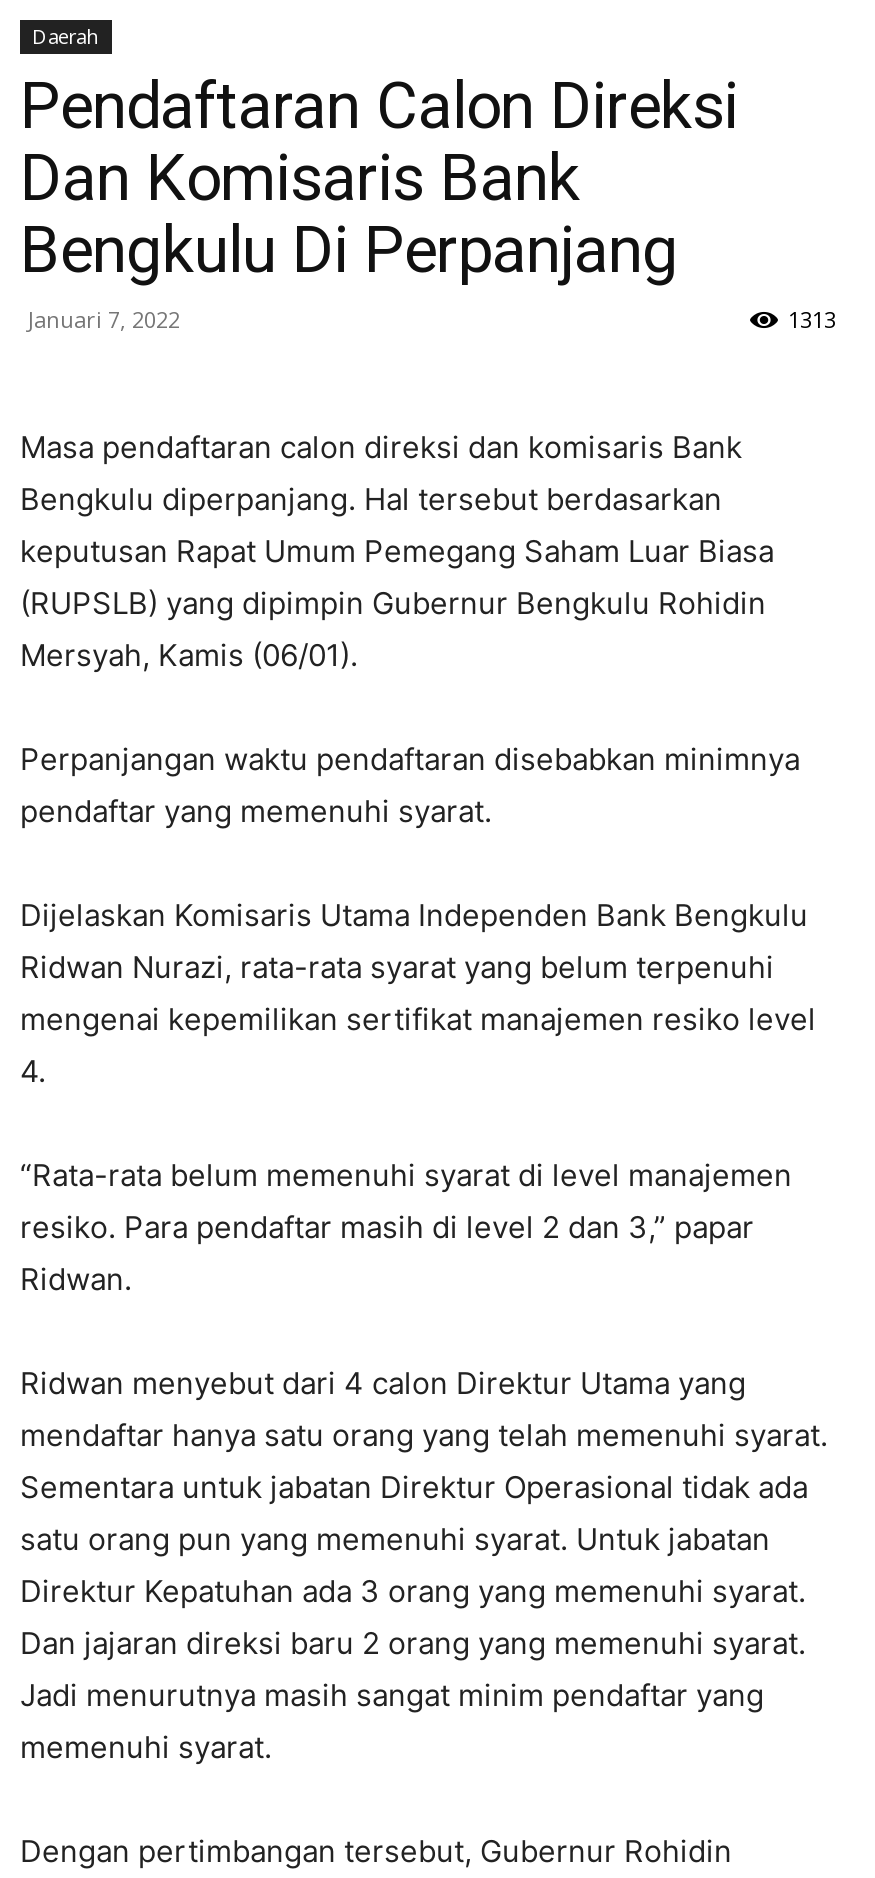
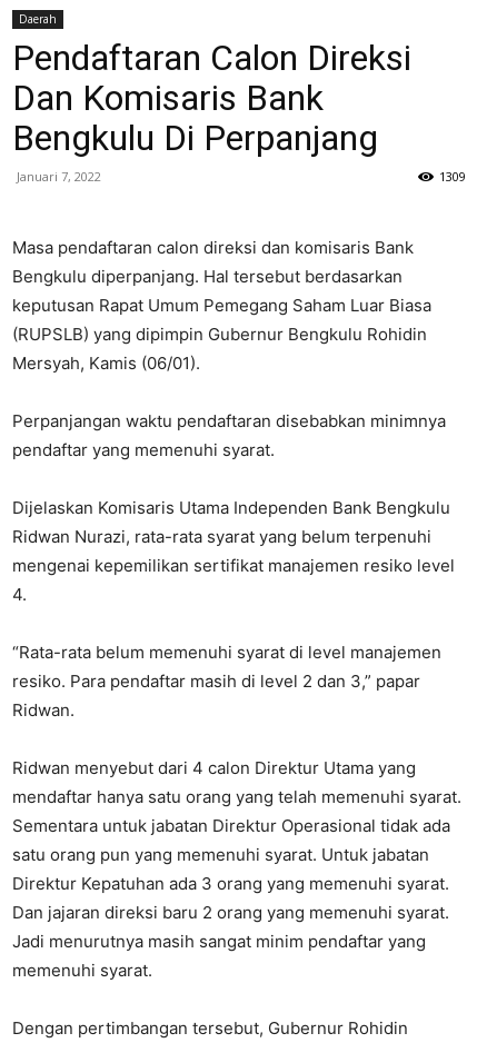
[788,304,836,334] 1313 -> [439,168,466,185] 1309

